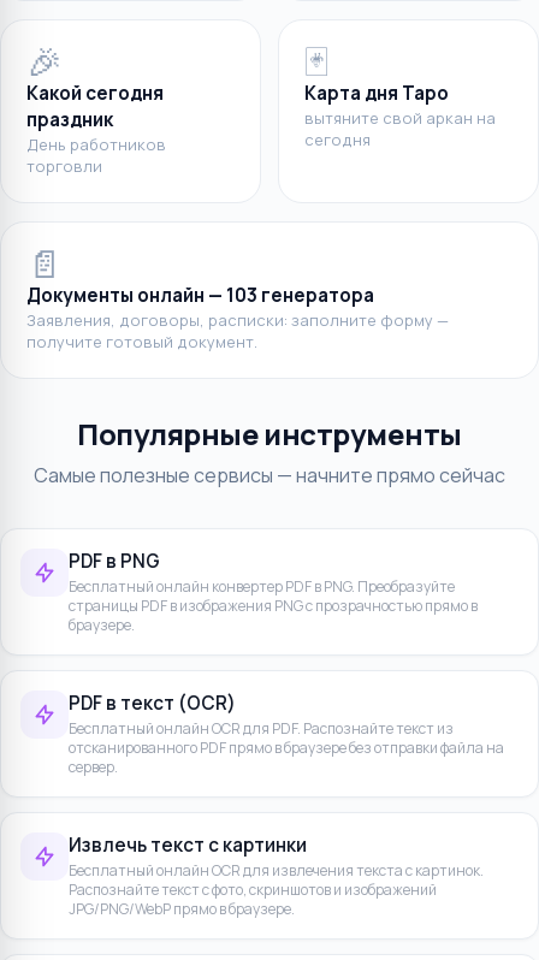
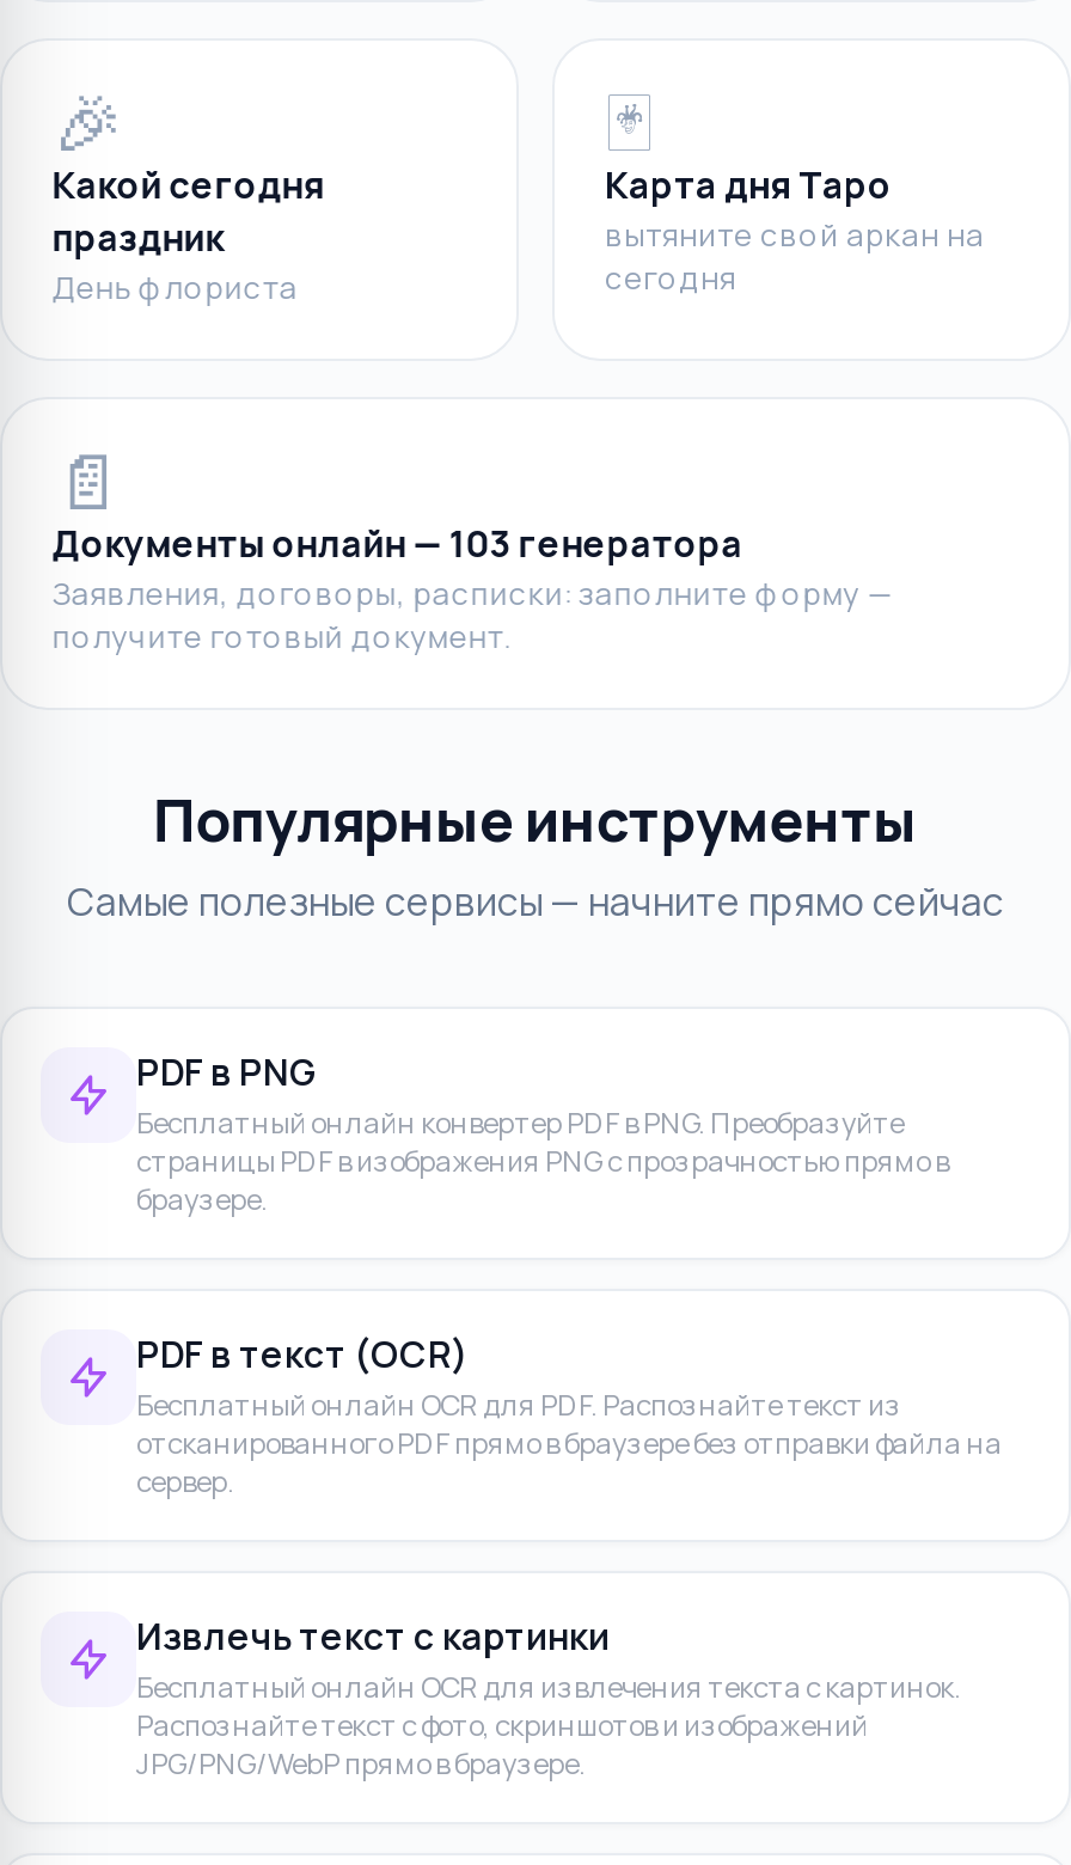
[26,134,166,177] День работников | торговли -> [52,266,298,309] День флориста

